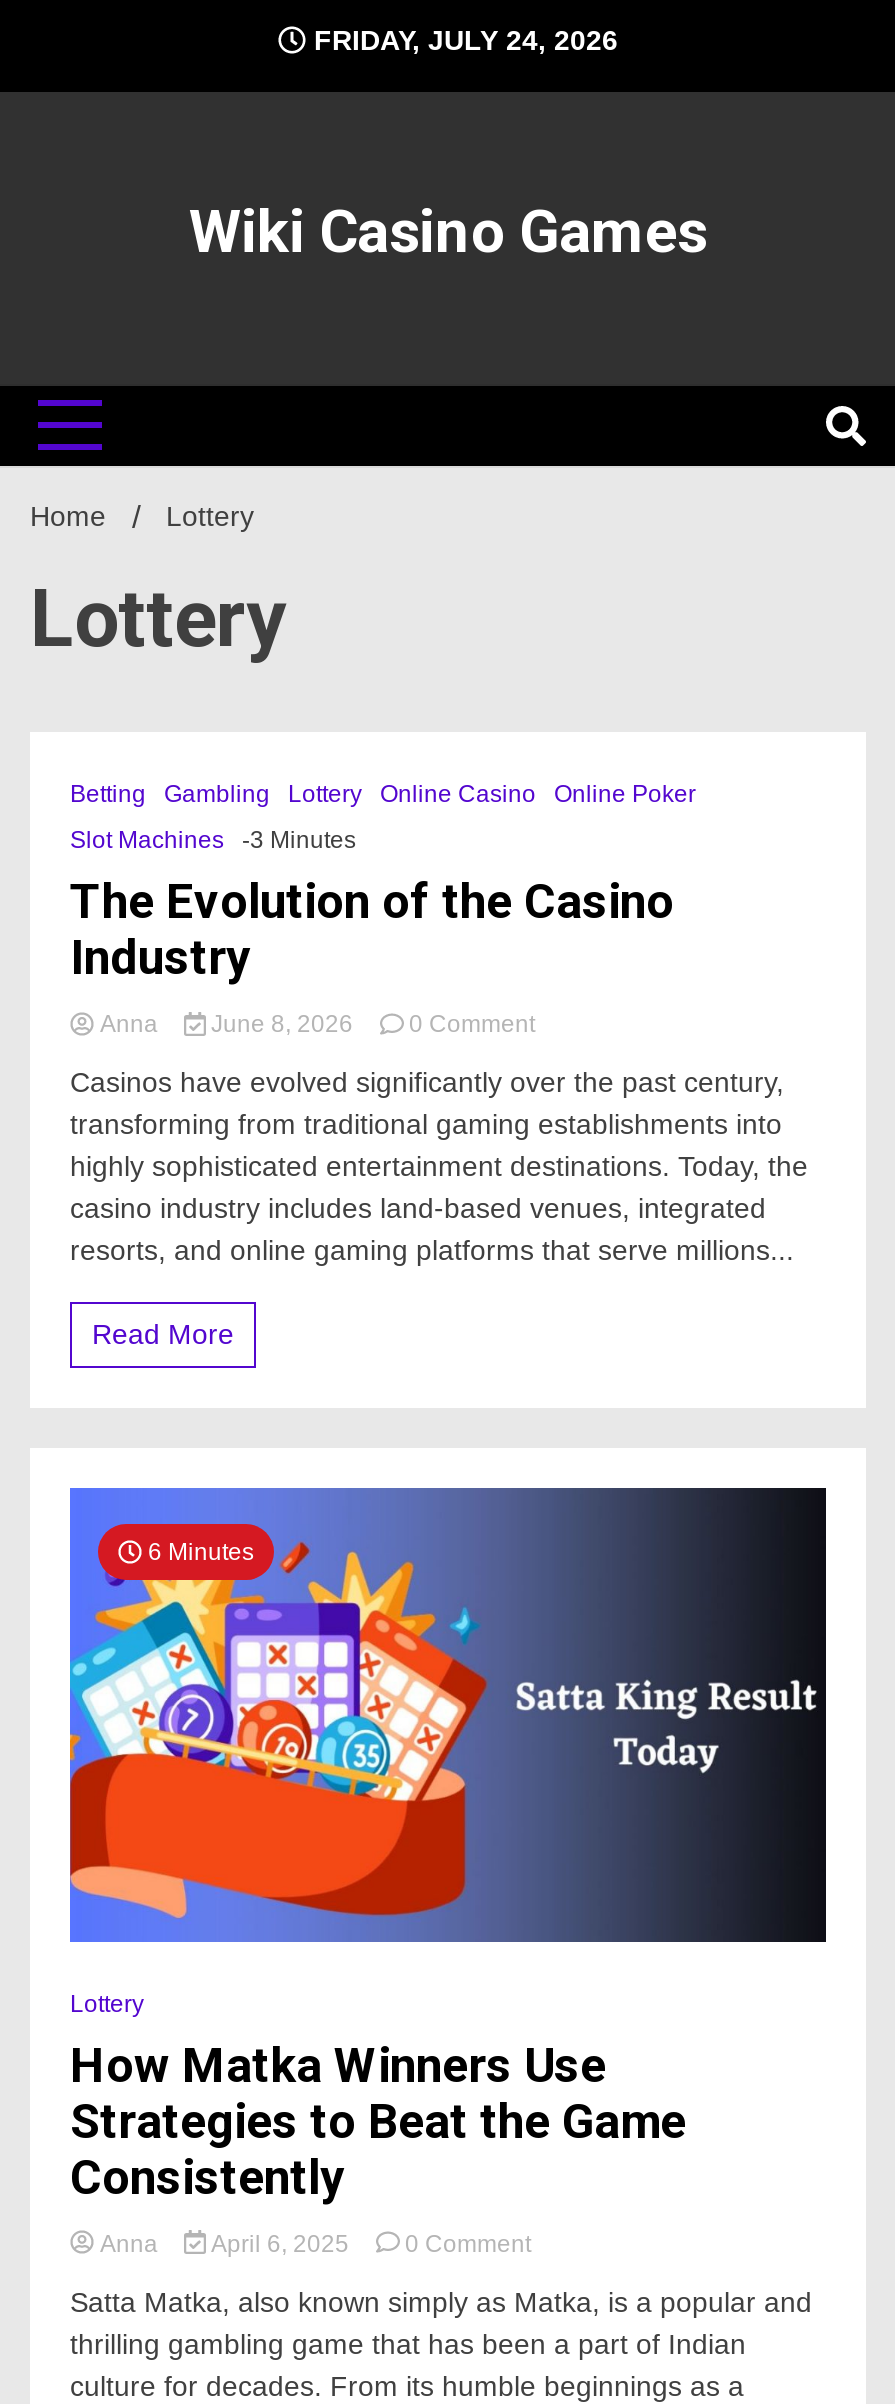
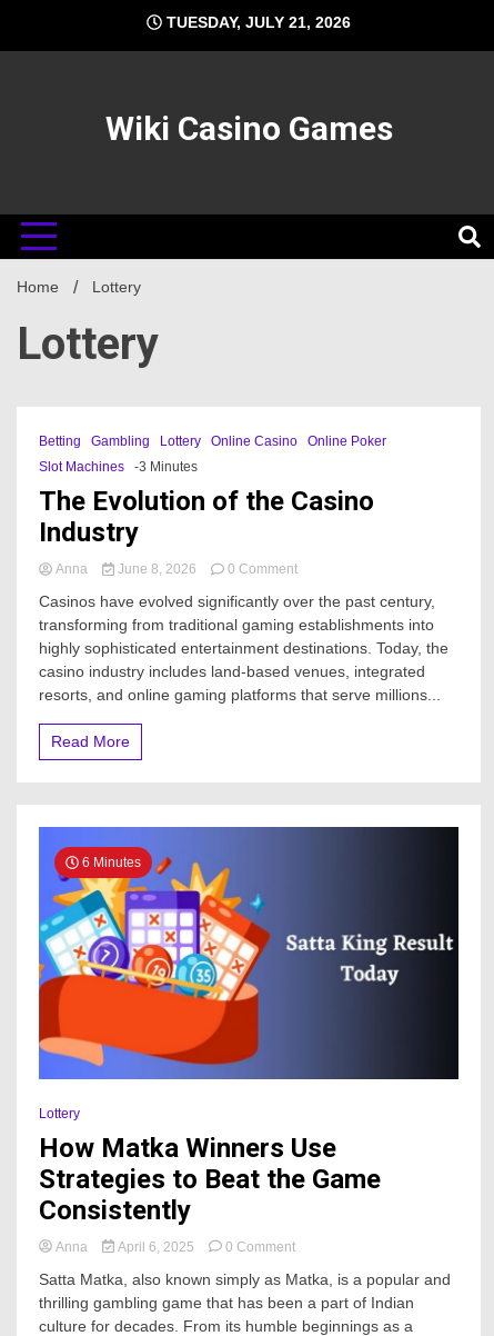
[306,24,618,56] FRIDAY, JULY 24, 2026 -> [162,13,351,31] TUESDAY, JULY 21, 2026

